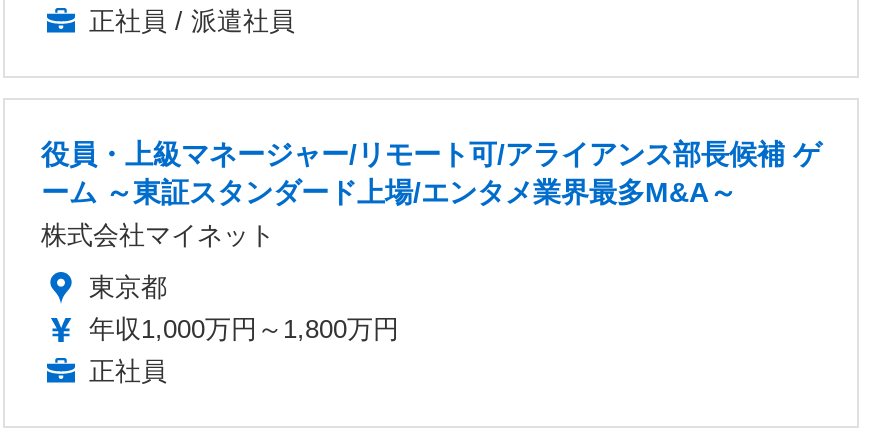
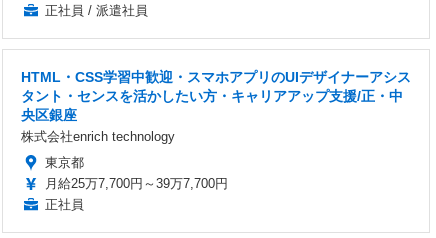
[41,138,821,250] 役員・上級マネージャー/リモート可/アライアンス部長候補 ゲ | ーム ～東証スタンダード上場/エンタメ業界最多M&A～ | 株式会社マイネット -> [21,69,411,144] HTML・CSS学習中歓迎・スマホアプリのUIデザイナーアシス | タント・センスを活かしたい方・キャリアアップ支援/正・中 | 央区銀座 | 株式会社enrich technology
[89,314,399,344] 年収1,000万円～1,800万円 -> [45,176,228,191] 月給25万7,700円～39万7,700円

